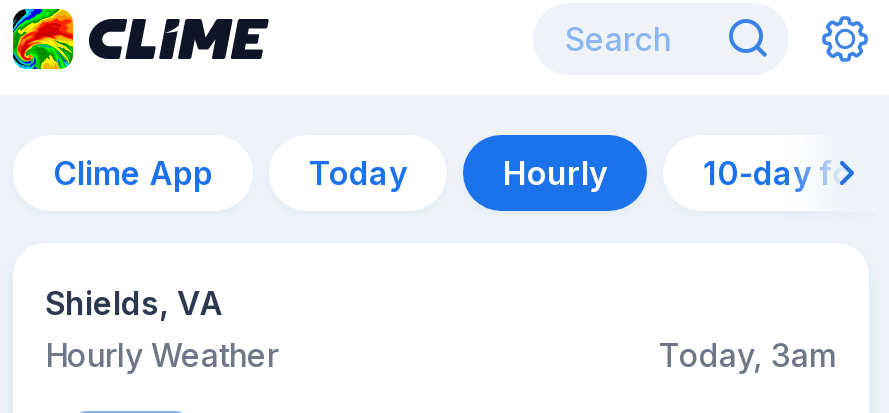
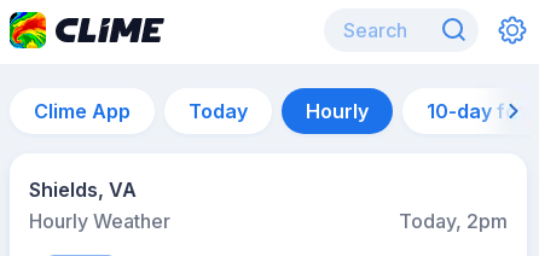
[659,335,837,375] Today, 3am -> [399,209,508,233] Today, 2pm

